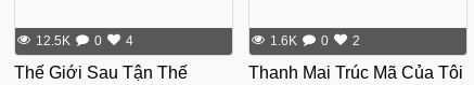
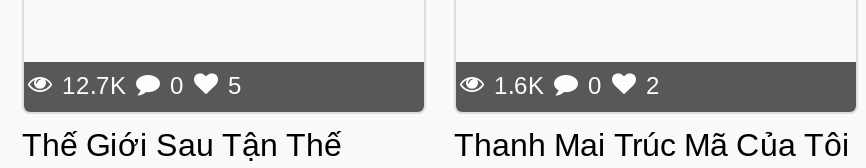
[36,33,71,48] 12.5K -> [62,72,126,100] 12.7K
[126,33,133,48] 4 -> [228,72,242,100] 5

